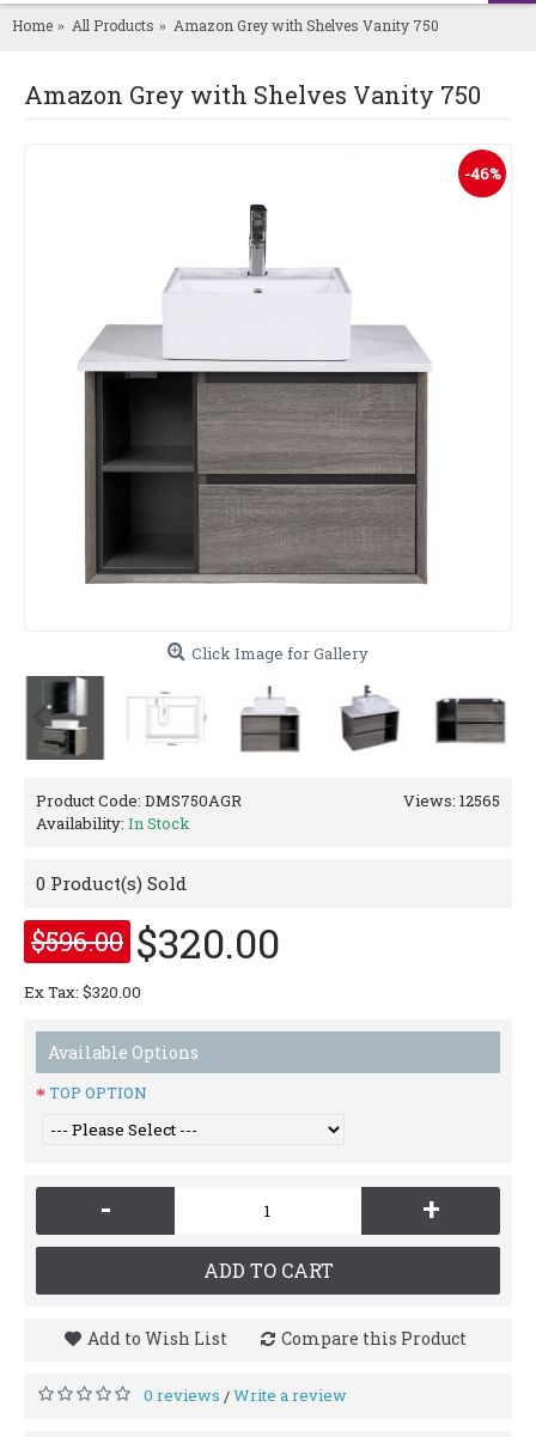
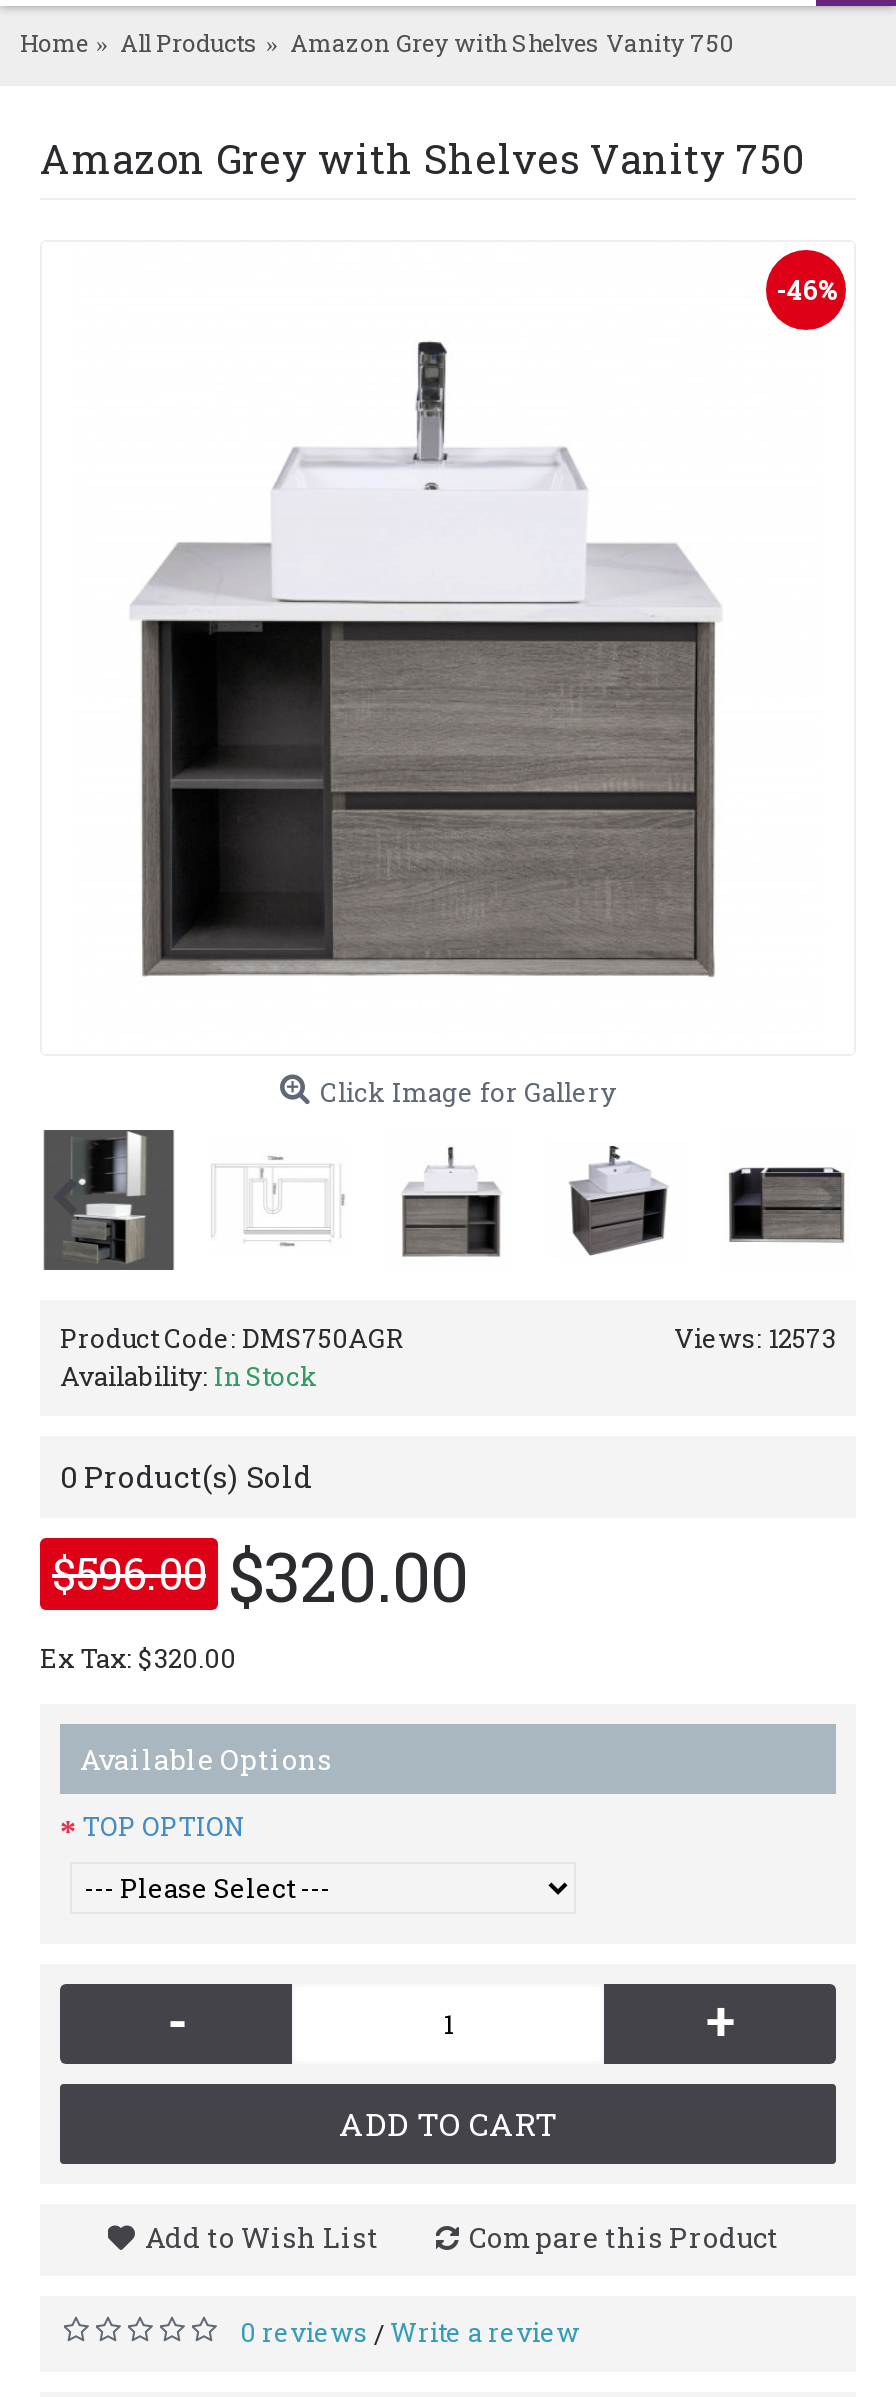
[403,789,500,811] Views: 12565 -> [674,1319,836,1355] Views: 12573

